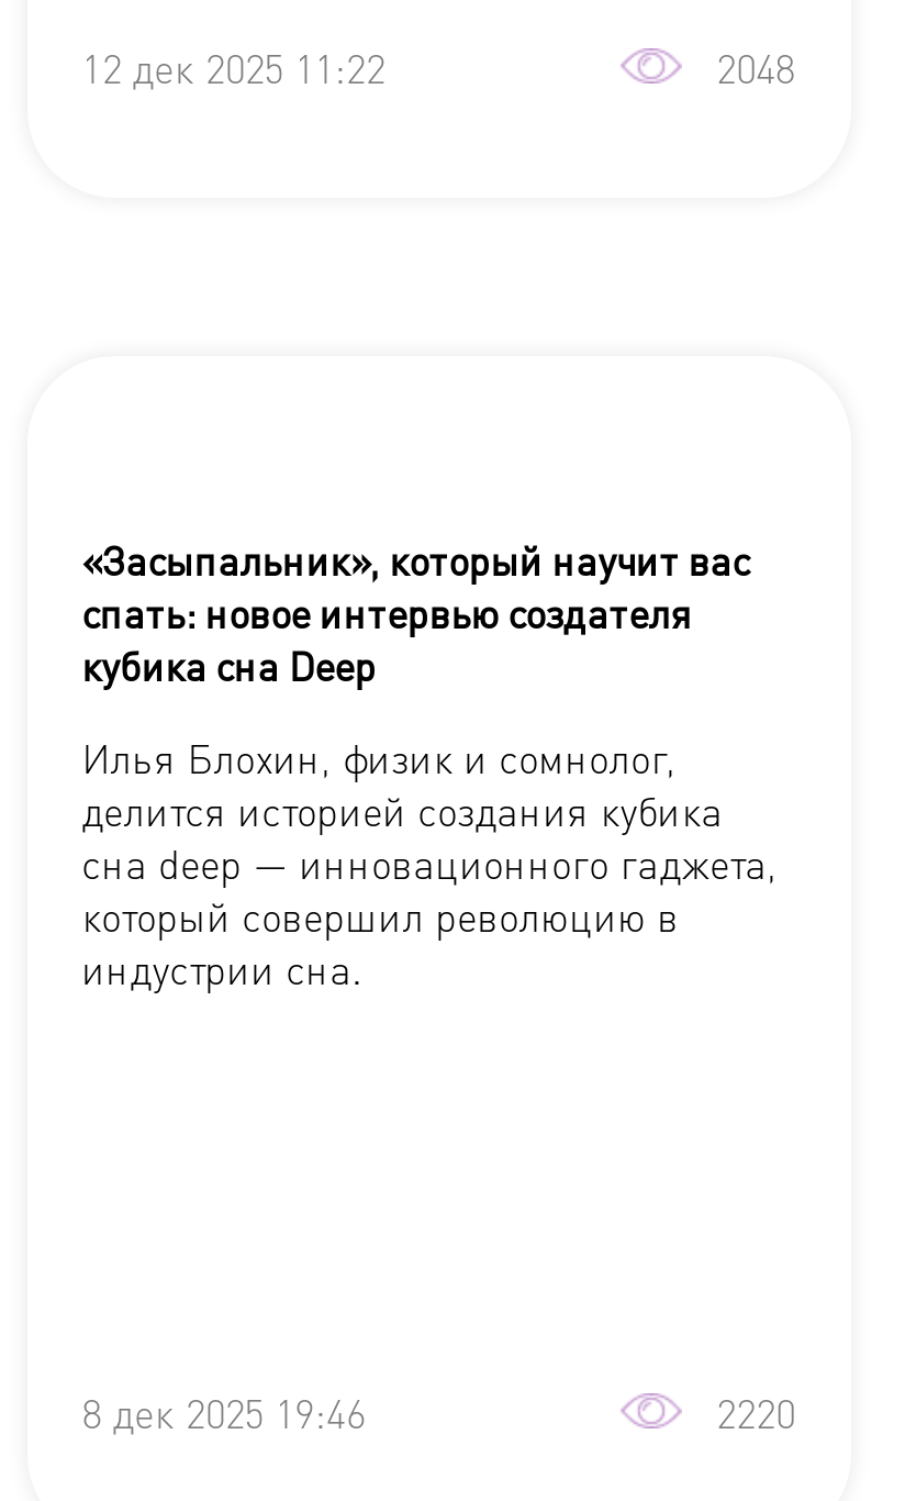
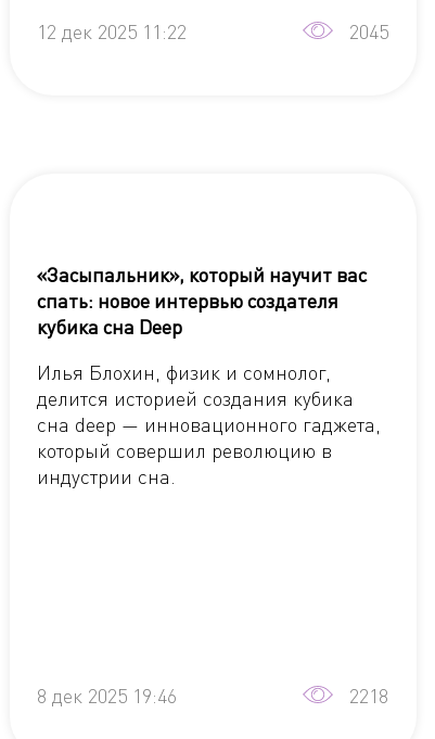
[705,45,795,93] 2048 -> [344,20,389,44] 2045
[705,1390,795,1438] 2220 -> [344,684,389,708] 2218

